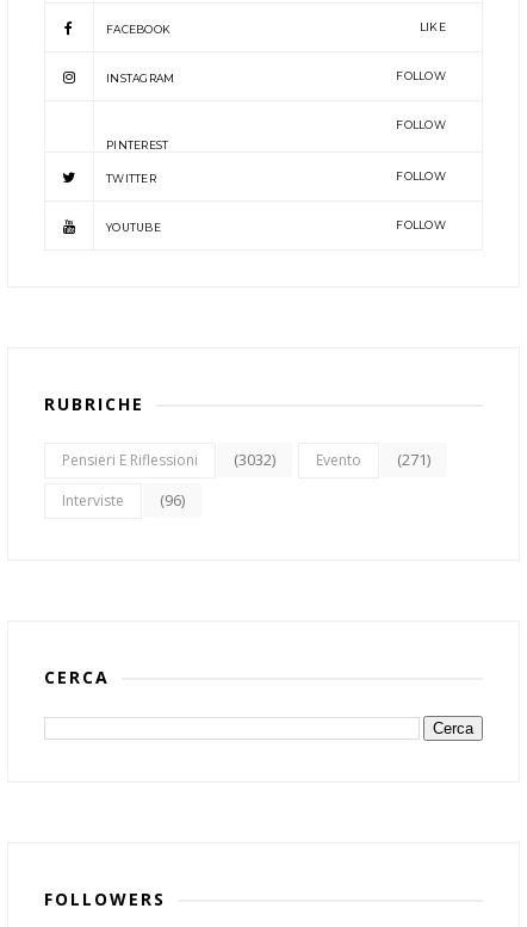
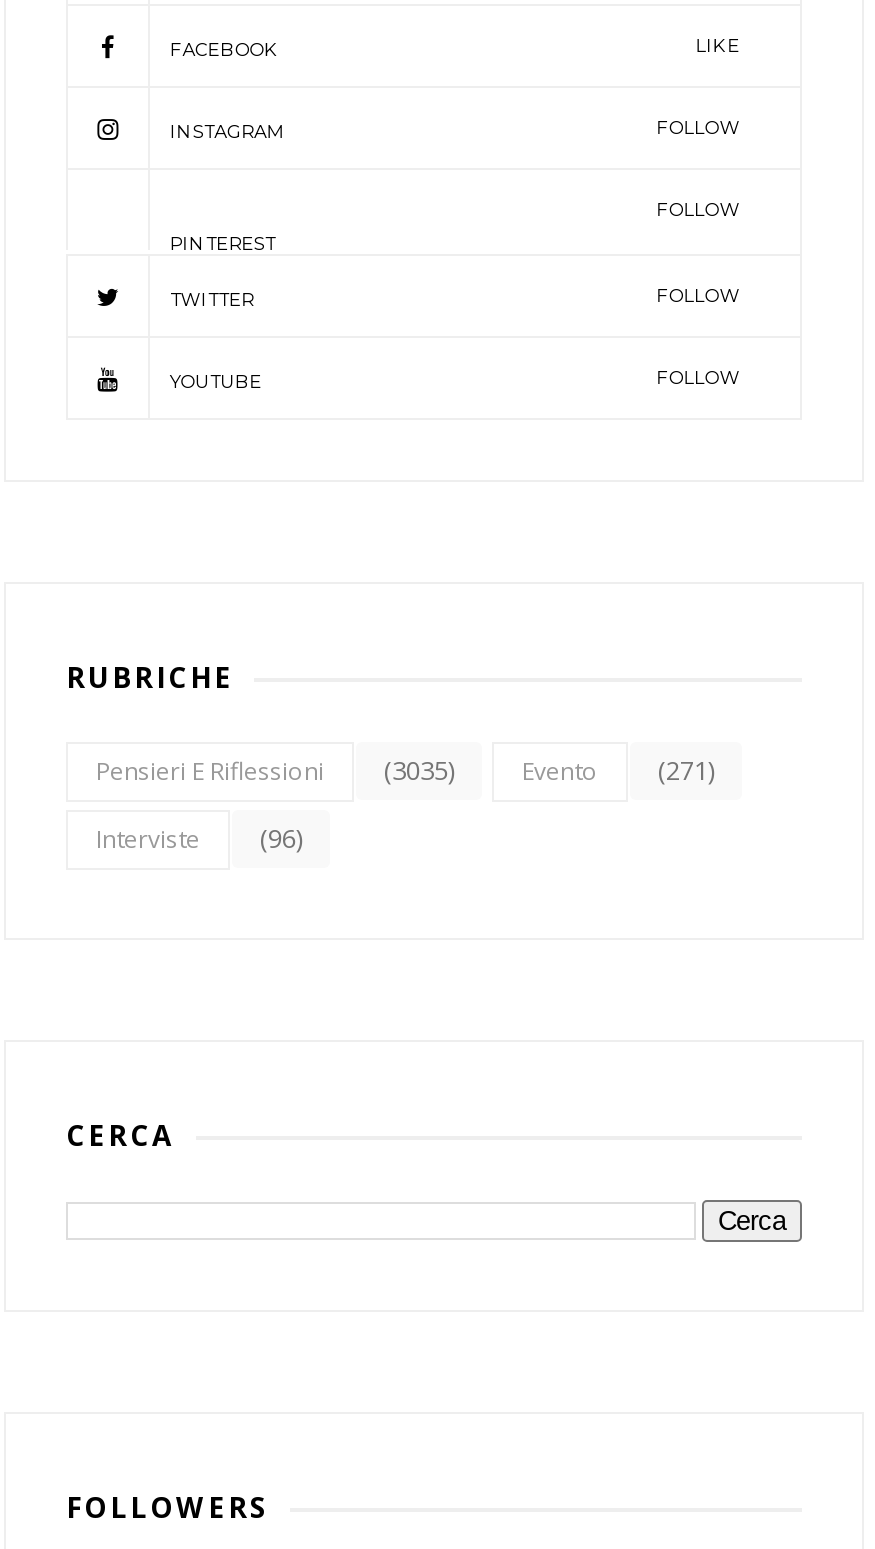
[62,448,430,469] Pensieri E Riflessioni (3032) Evento (271) -> [96,751,714,787] Pensieri E Riflessioni (3035) Evento (271)

